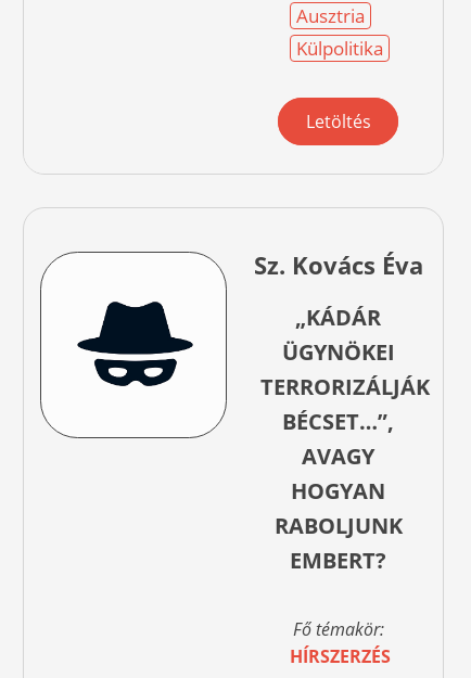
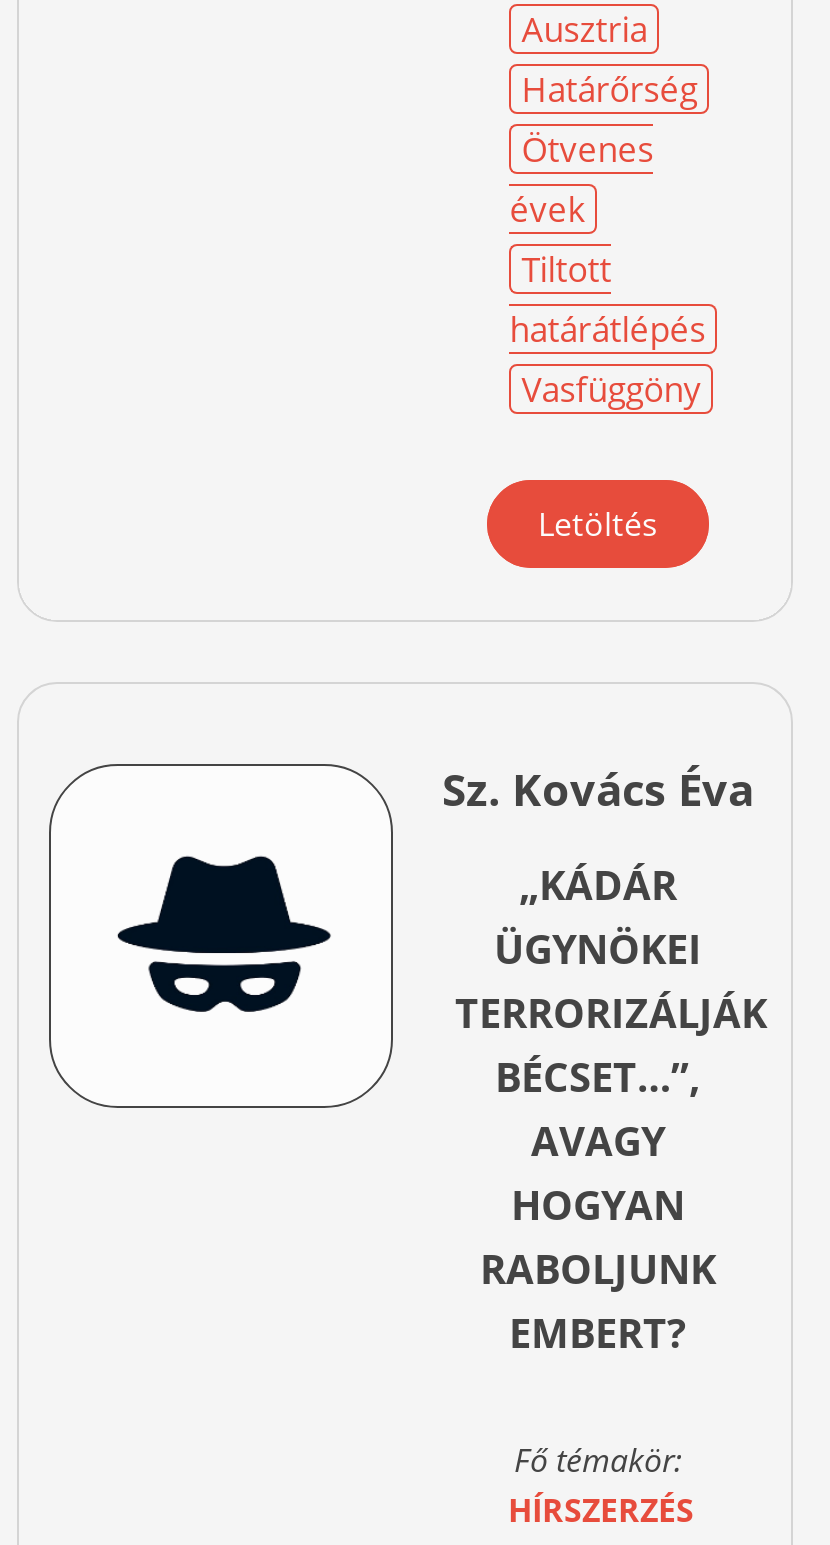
[296,36,383,61] Külpolitika -> [509,67,705,413] Határőrség | Ötvenes | évek | Tiltott | határátlépés | Vasfüggöny

